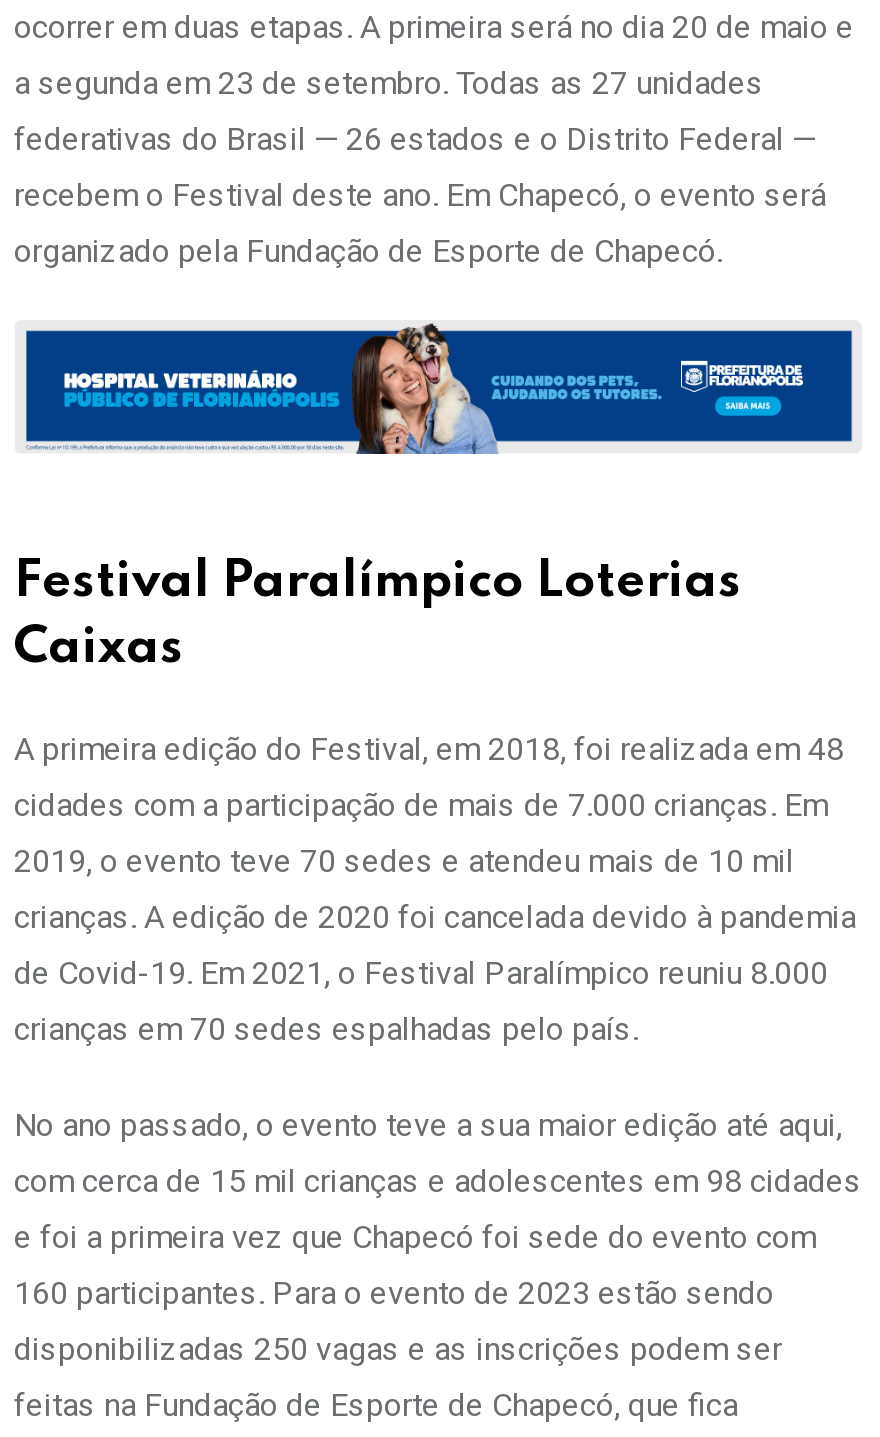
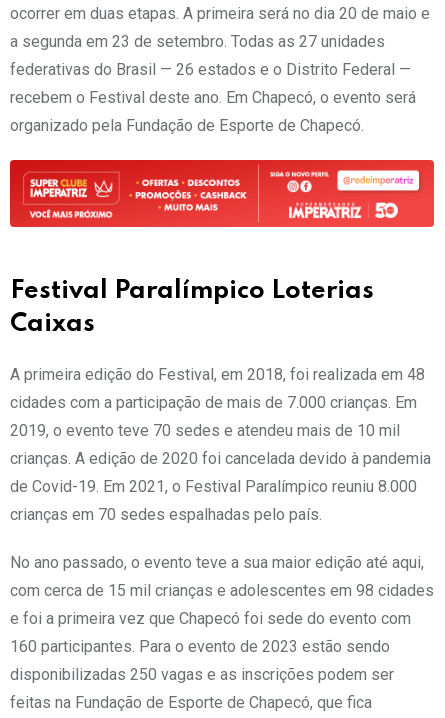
[14,320,862,456] [image] -> [9,159,435,228] [image]

